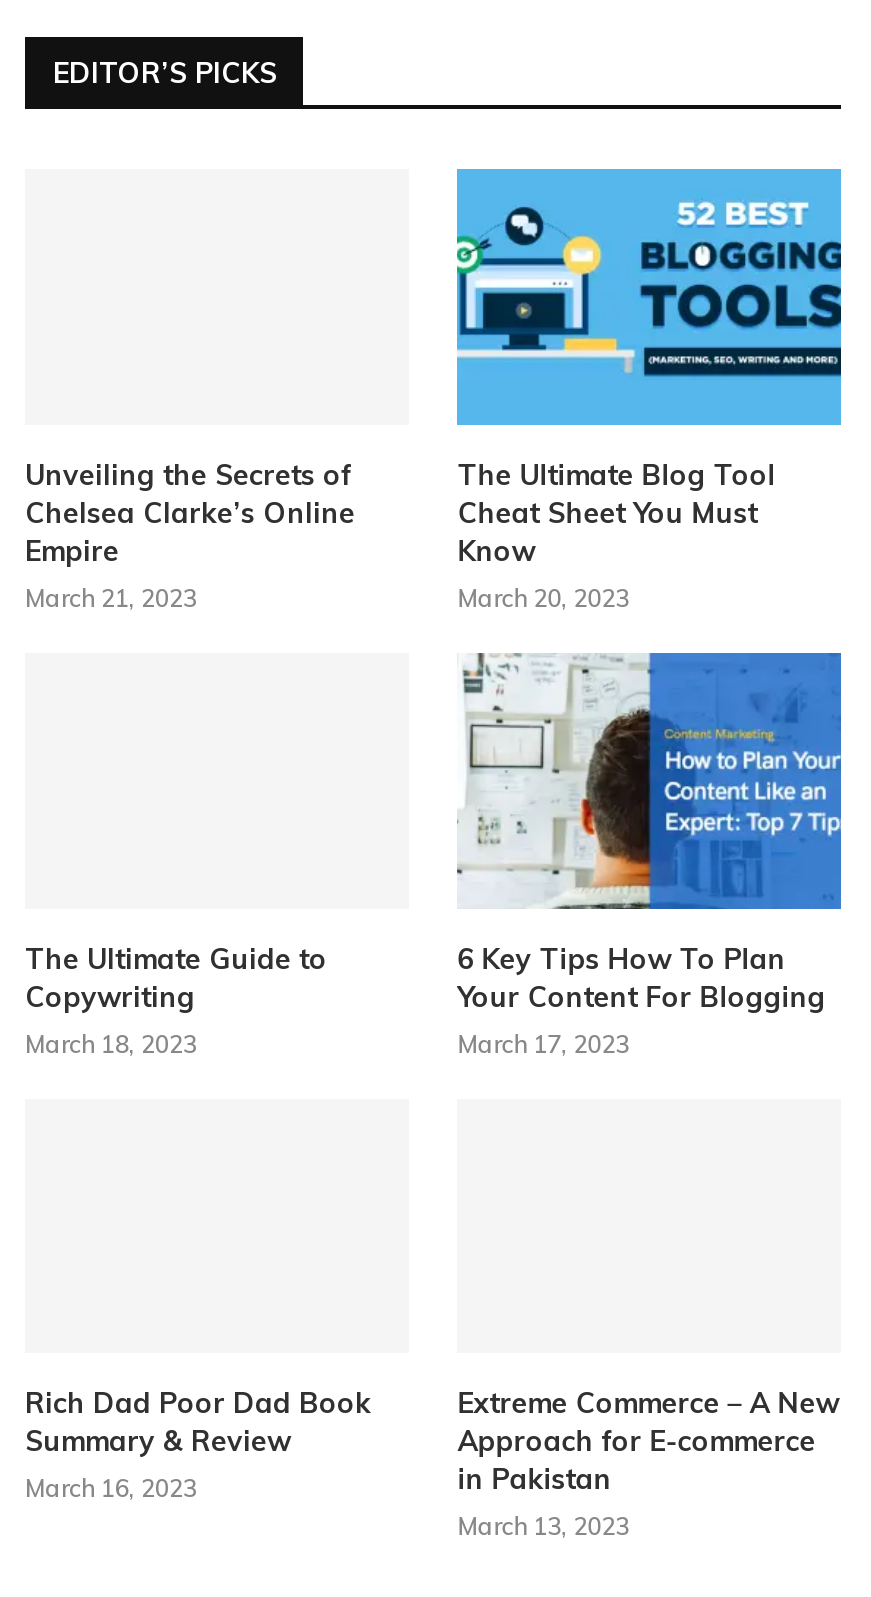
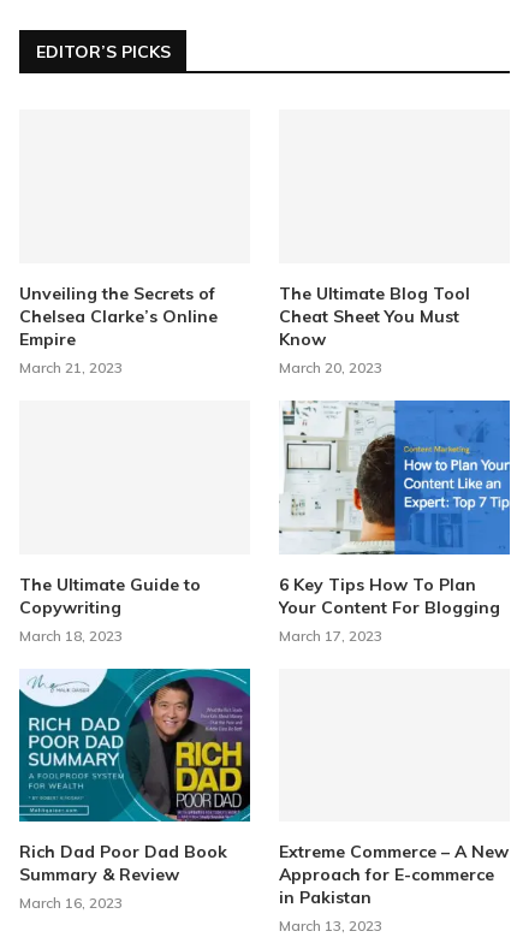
[455,167,843,427] [image] -> none
none -> [18,668,251,823] [image]

